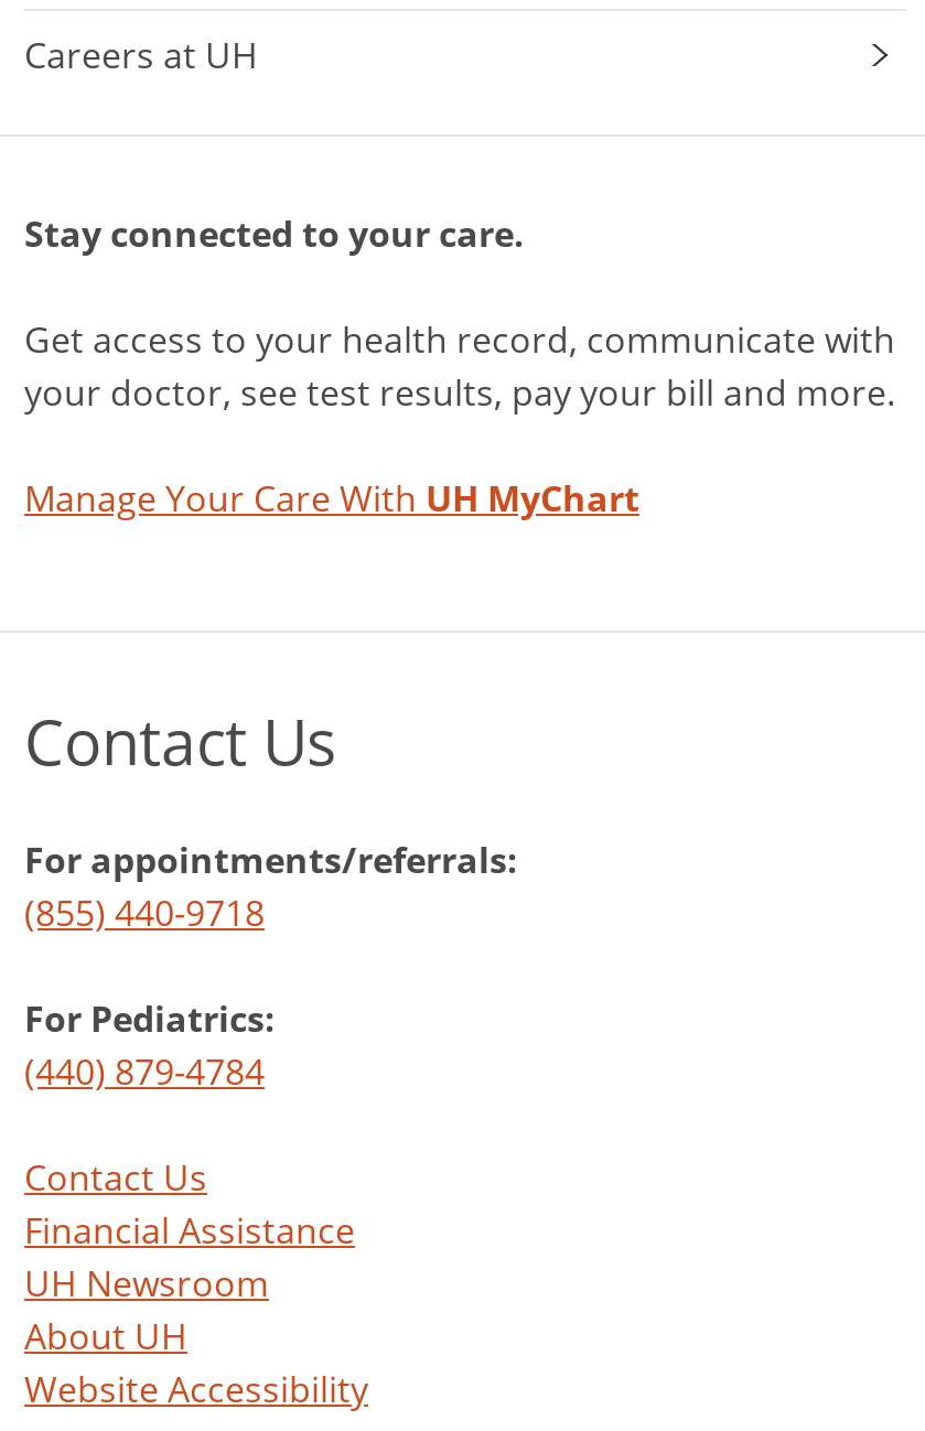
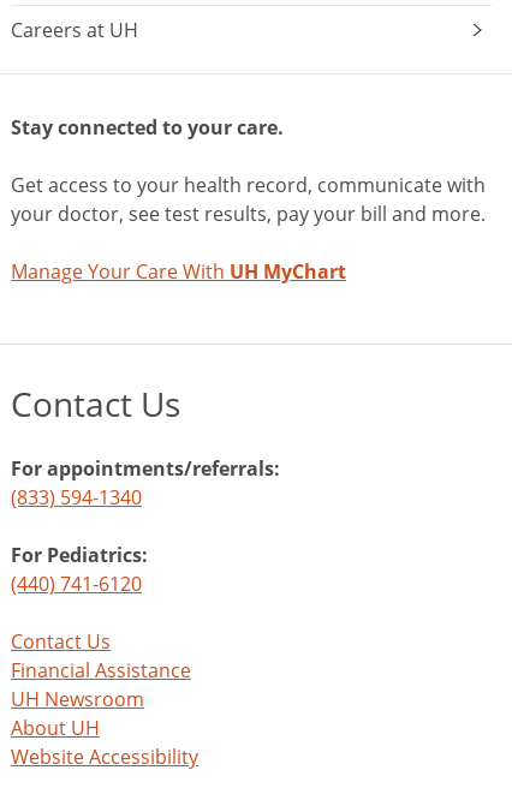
[24,889,265,935] (855) 440-9718 -> [11,484,142,510] (833) 594-1340
[24,1048,265,1094] (440) 879-4784 -> [11,571,142,596] (440) 741-6120

